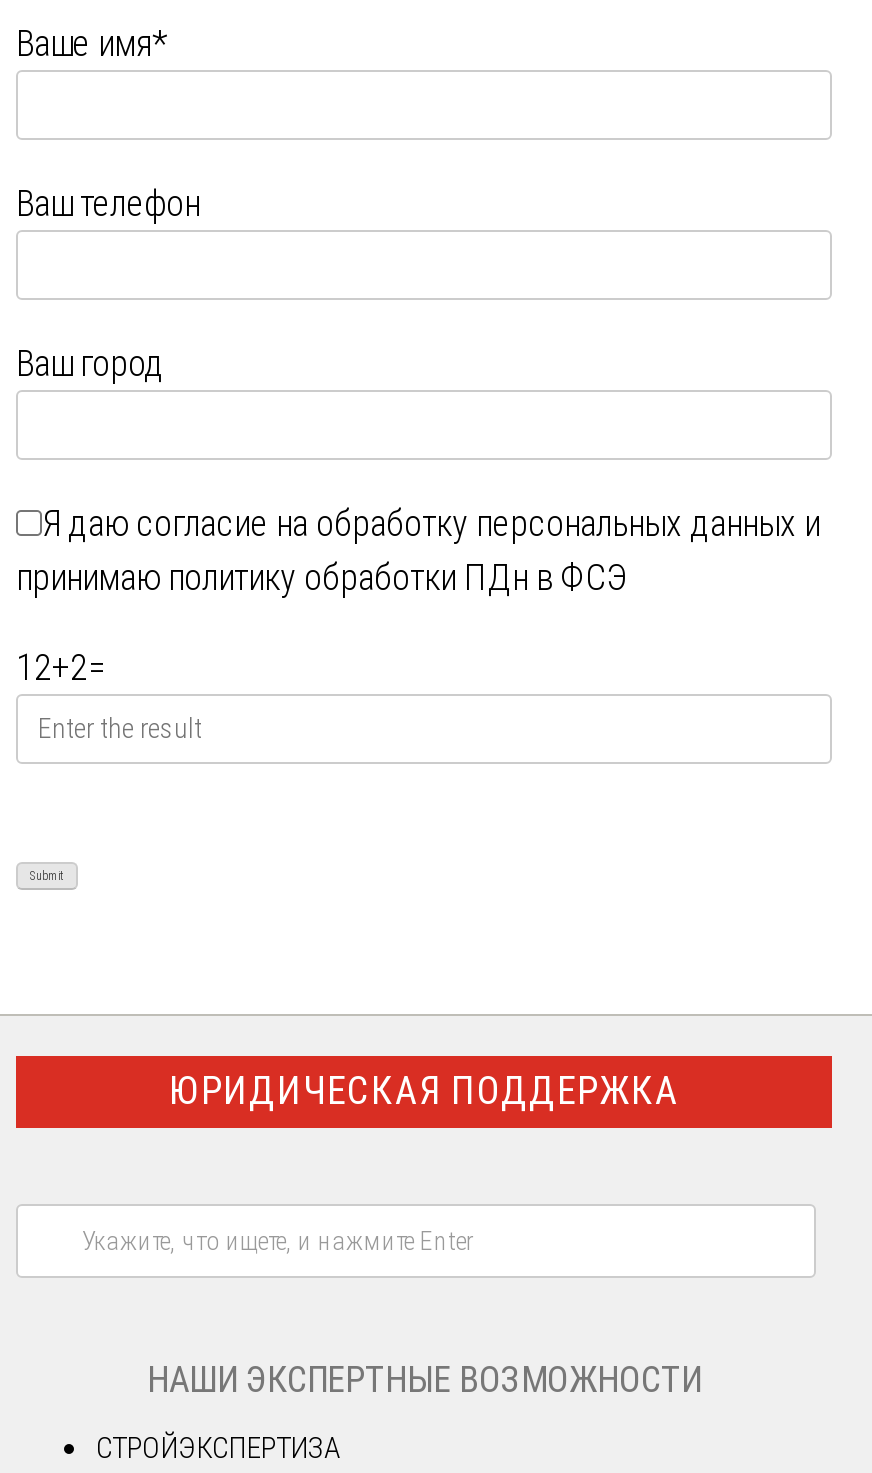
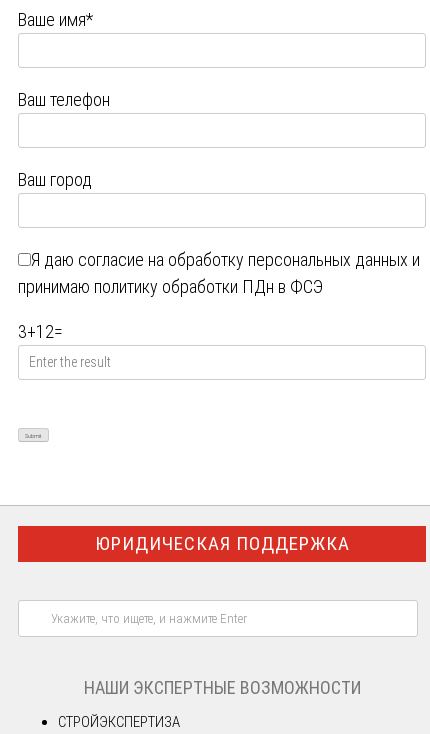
[16,647,106,689] 12+2= -> [18,321,63,342] 3+12=

